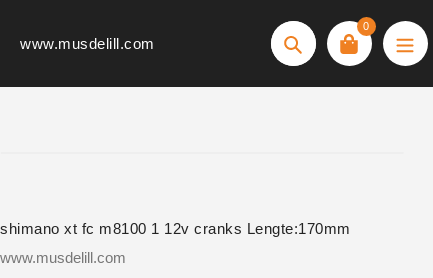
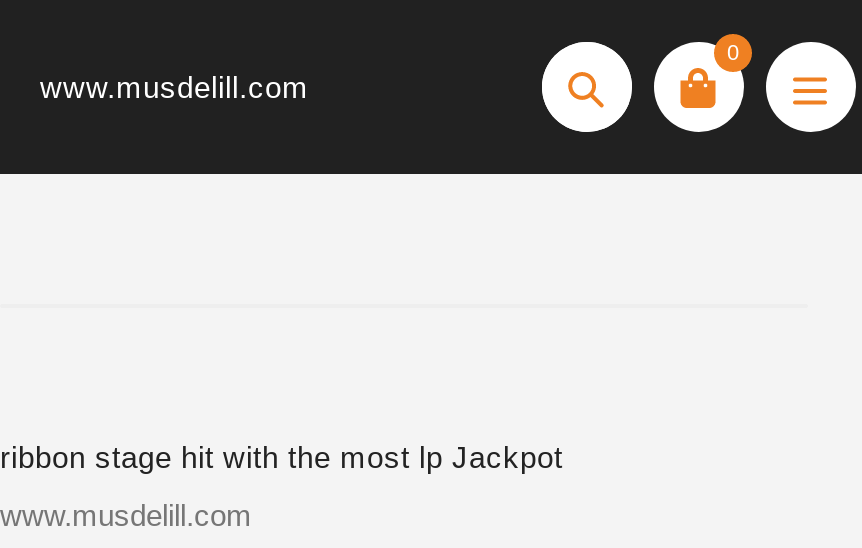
[0,220,350,237] shimano xt fc m8100 1 12v cranks Lengte:170mm -> [0,440,563,474] ribbon stage hit with the most lp Jackpot

